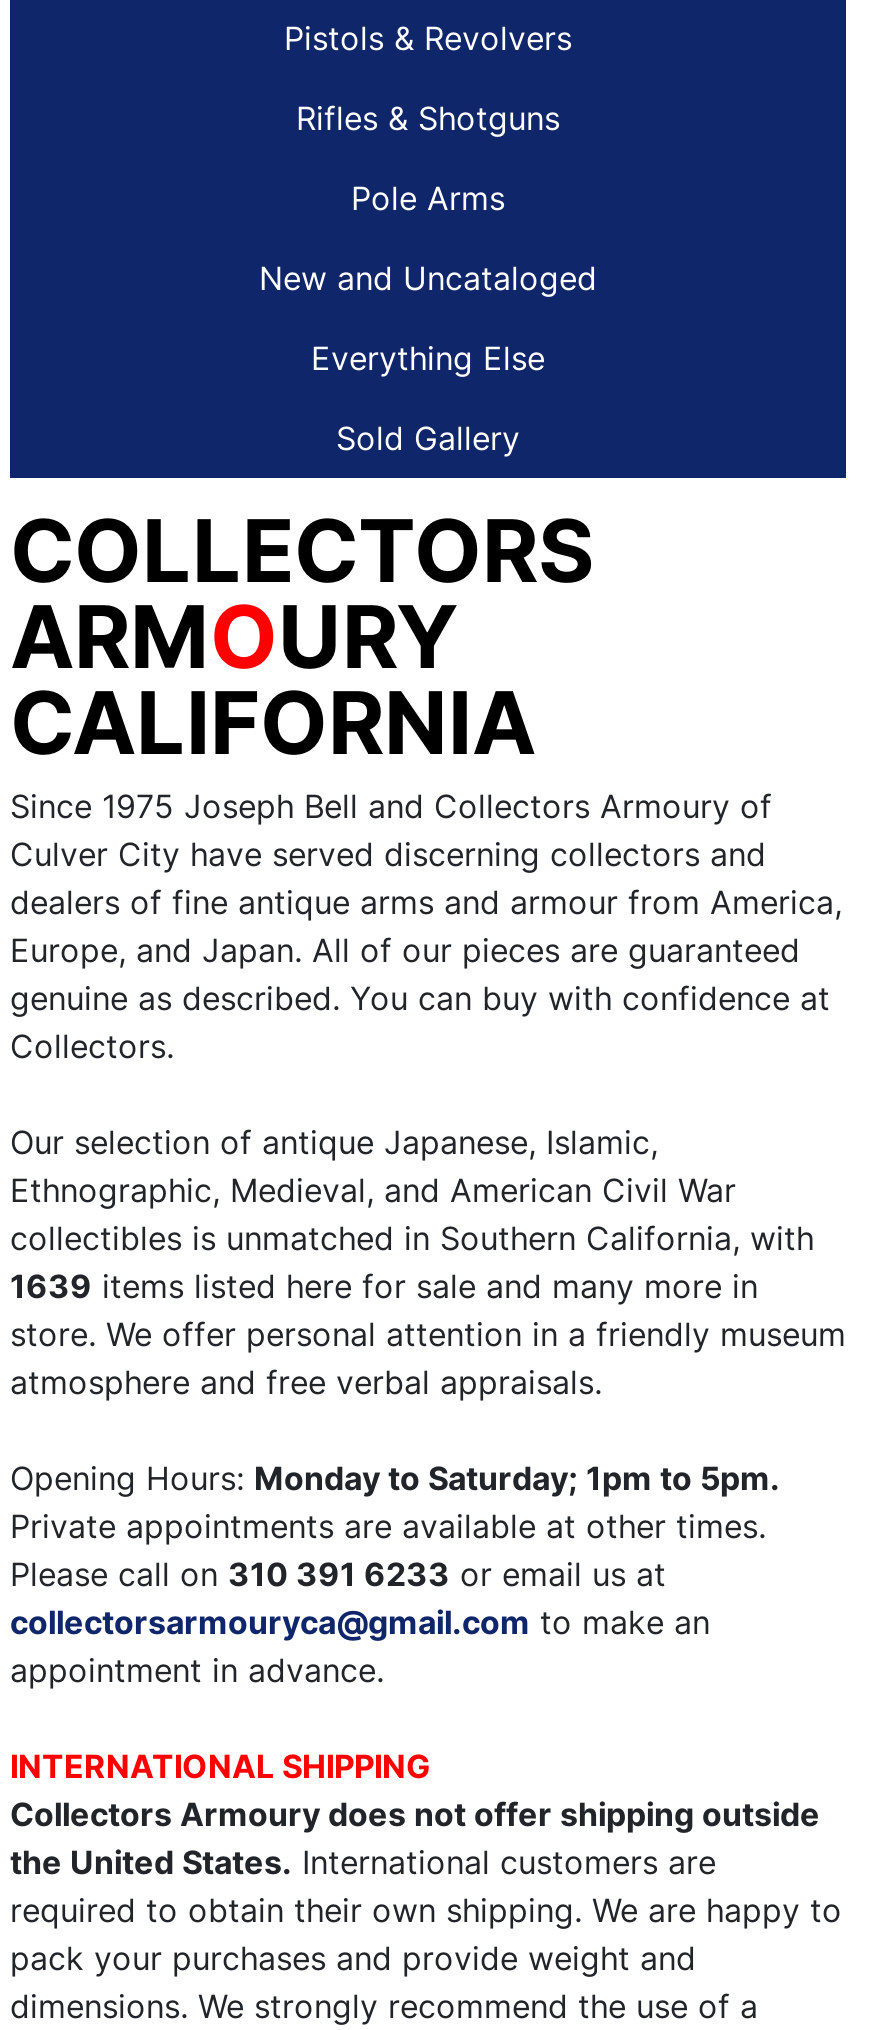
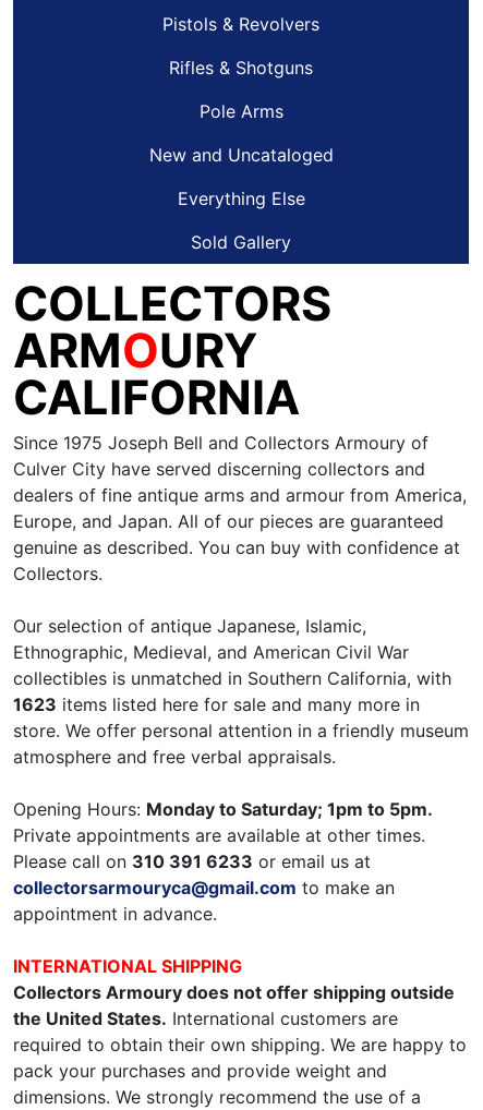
[10,1265,758,1305] 1639 items listed here for sale and many more in -> [13,693,420,715] 1623 items listed here for sale and many more in

